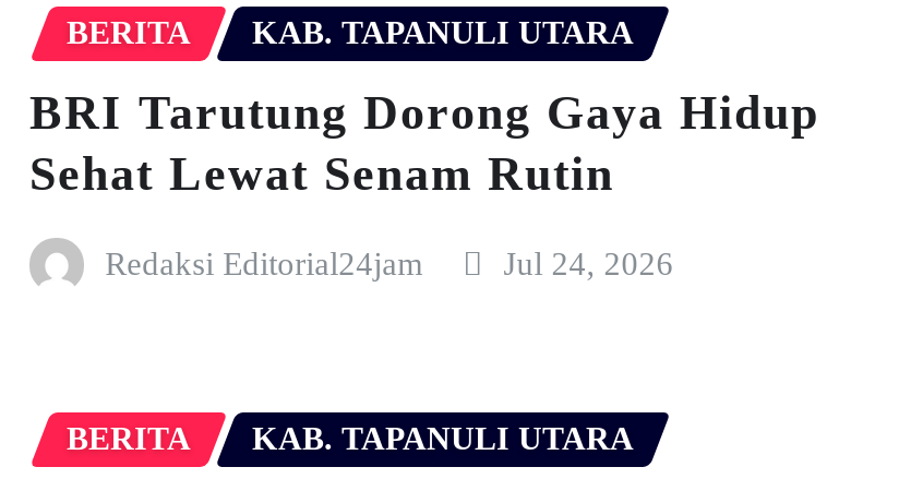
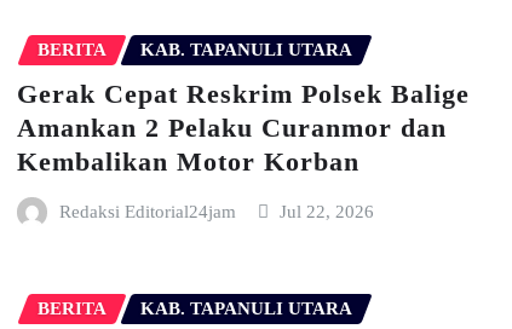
[29,84,819,200] BRI Tarutung Dorong Gaya Hidup | Sehat Lewat Senam Rutin -> [17,78,470,176] Gerak Cepat Reskrim Polsek Balige | Amankan 2 Pelaku Curanmor dan | Kembalikan Motor Korban
[503,246,674,280] Jul 24, 2026 -> [280,201,374,221] Jul 22, 2026

